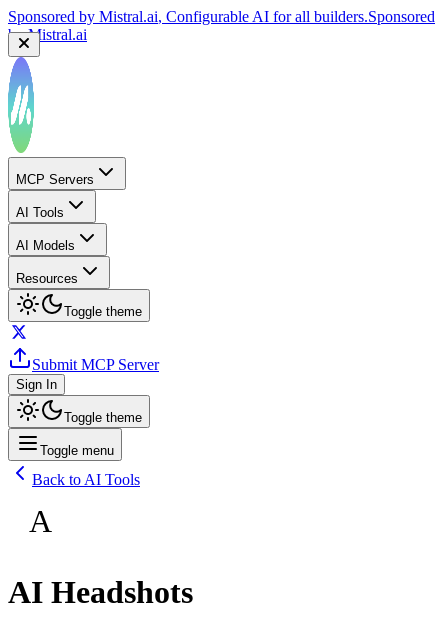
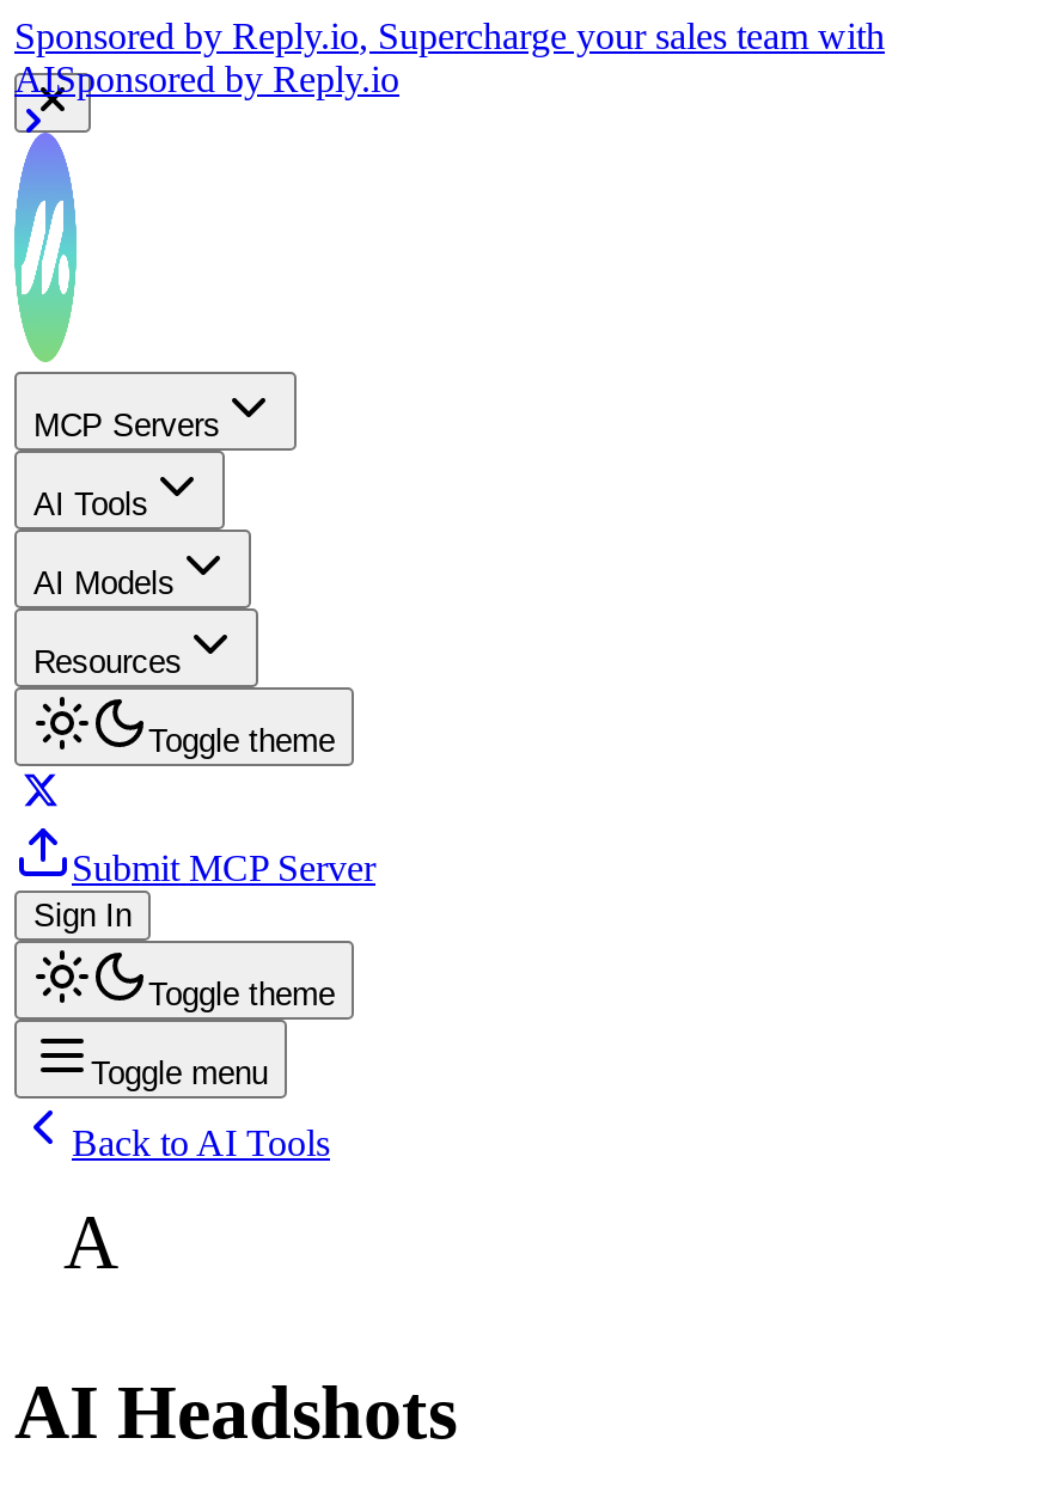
[8,8,435,43] Sponsored by Mistral.ai, Configurable AI for all builders.Sponsored | byMistral.ai -> [14,16,885,99] Sponsored by Reply.io, Supercharge your sales team with | AISponsored by Reply.io

